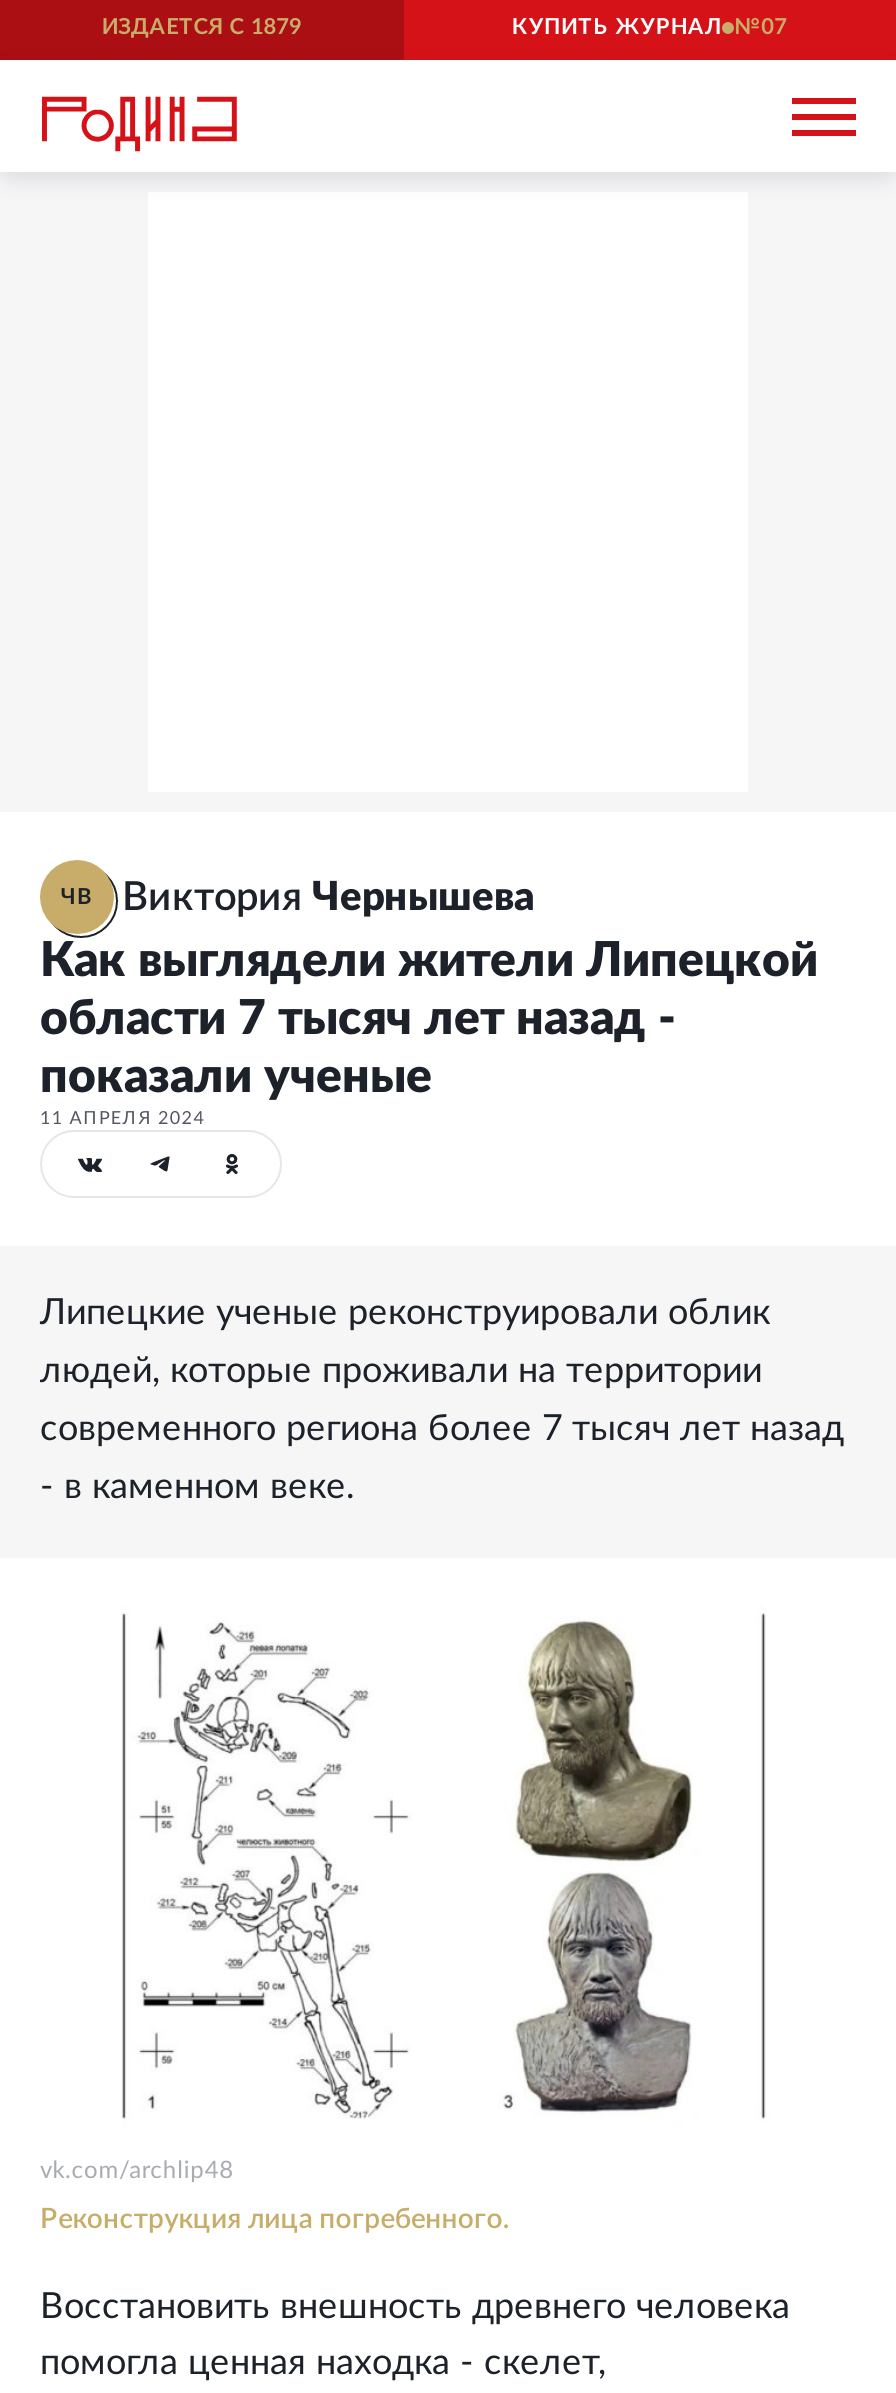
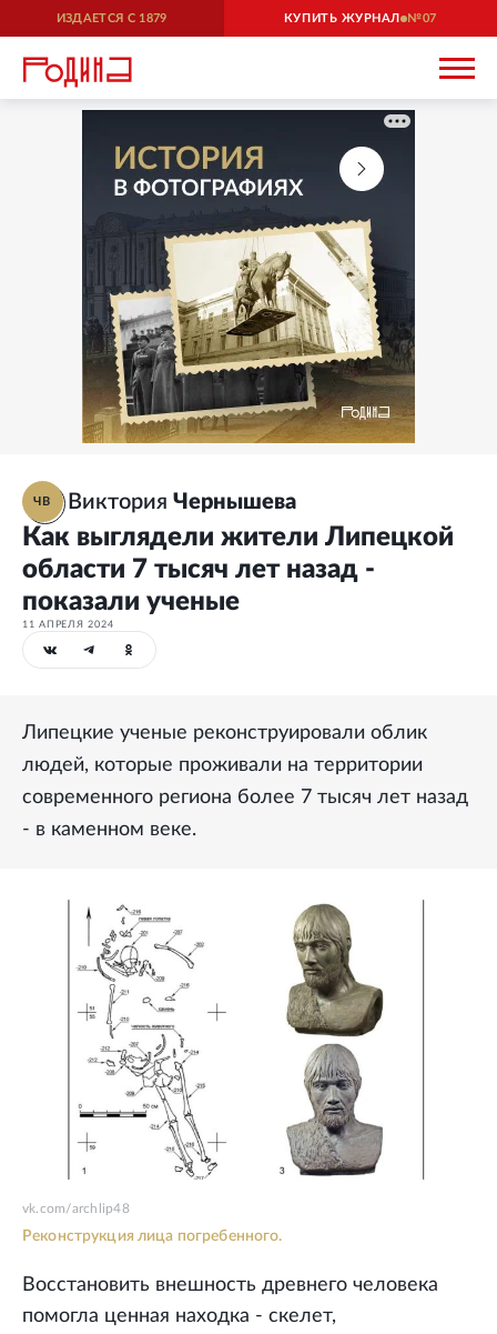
none -> [81,109,416,444] [image]

